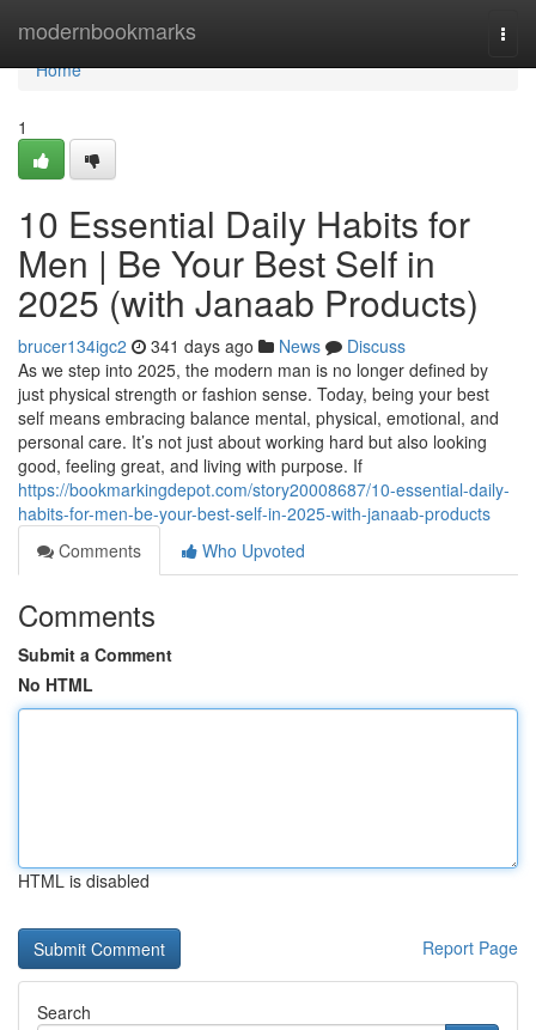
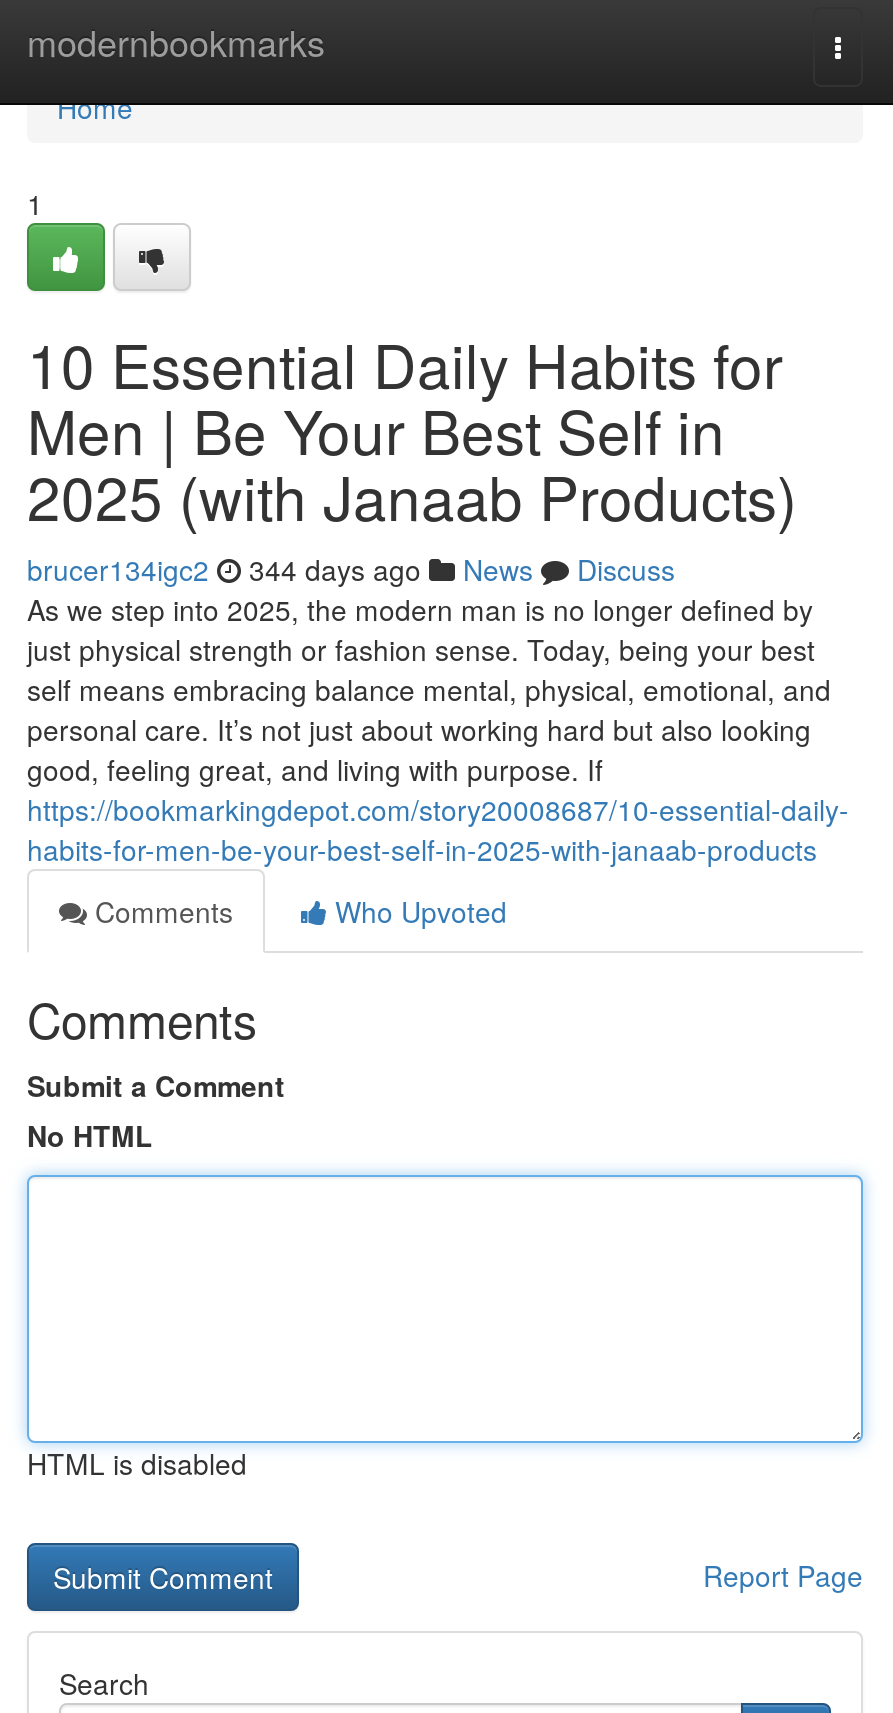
[18,334,406,358] brucer134igc2 341 days ago News Discuss -> [27,549,675,589] brucer134igc2 344 days ago News Discuss

